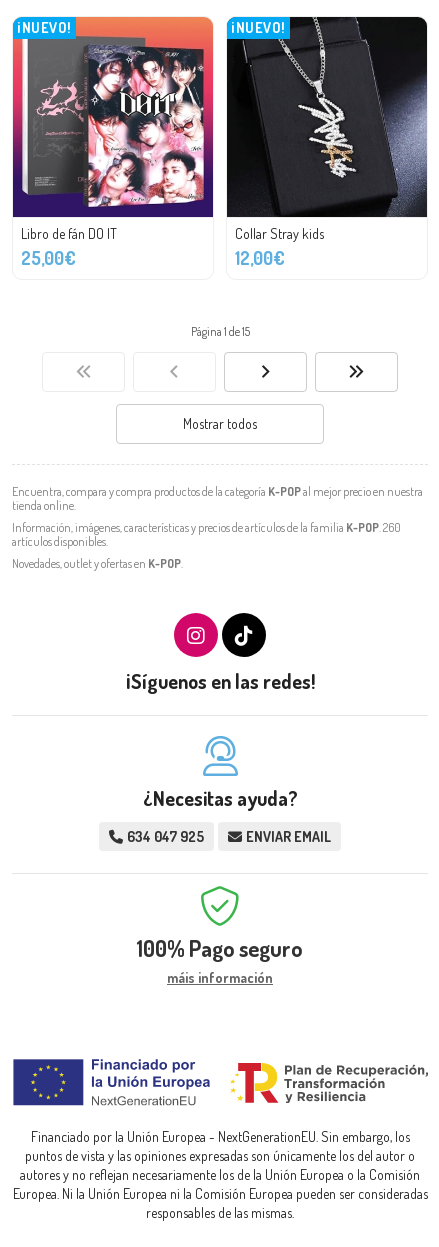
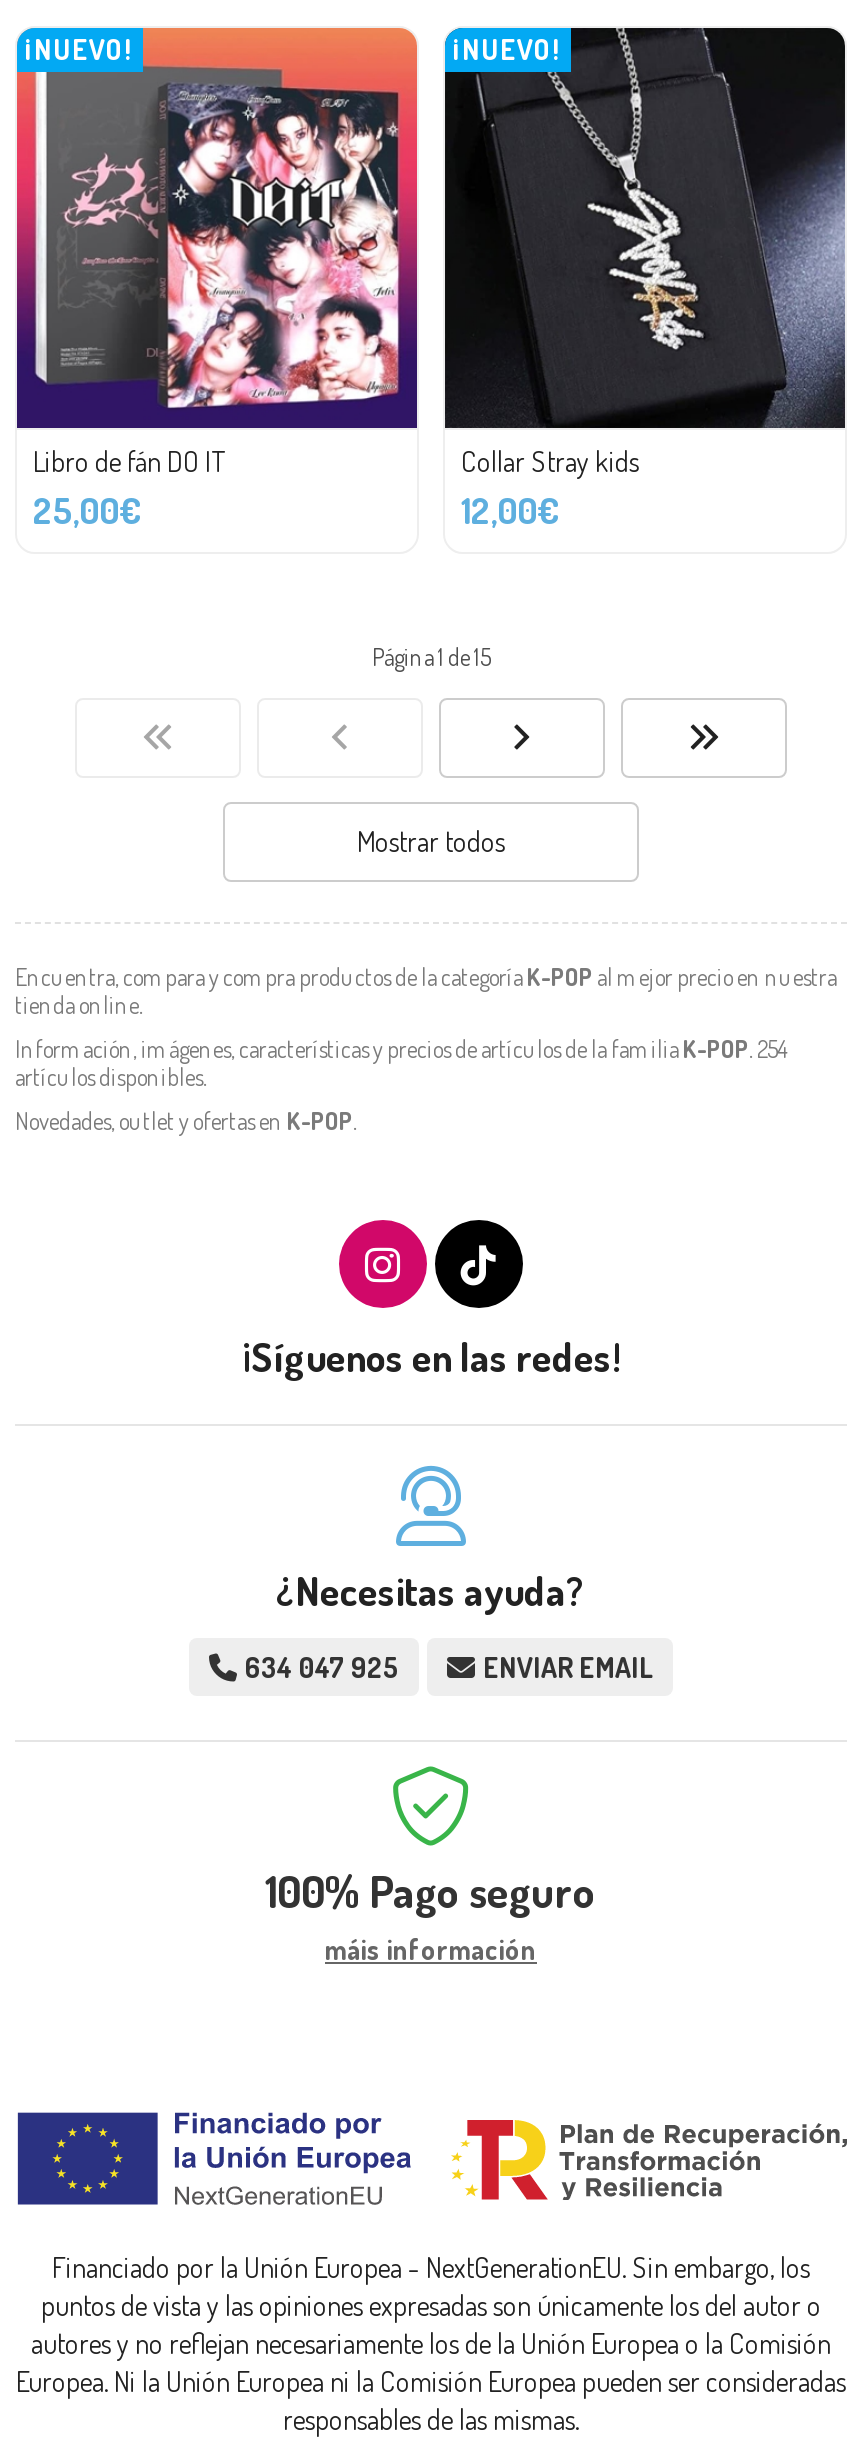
[12,520,401,535] Información, imágenes, características y precios de artículos de la familiaK-POP. 260 -> [15,1034,787,1064] Información, imágenes, características y precios de artículos de la familiaK-POP. 254

